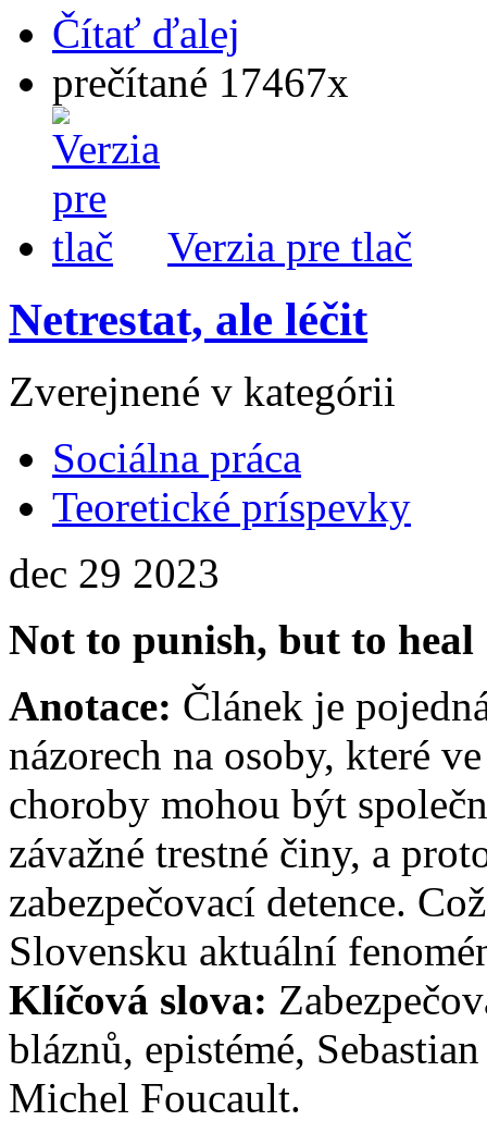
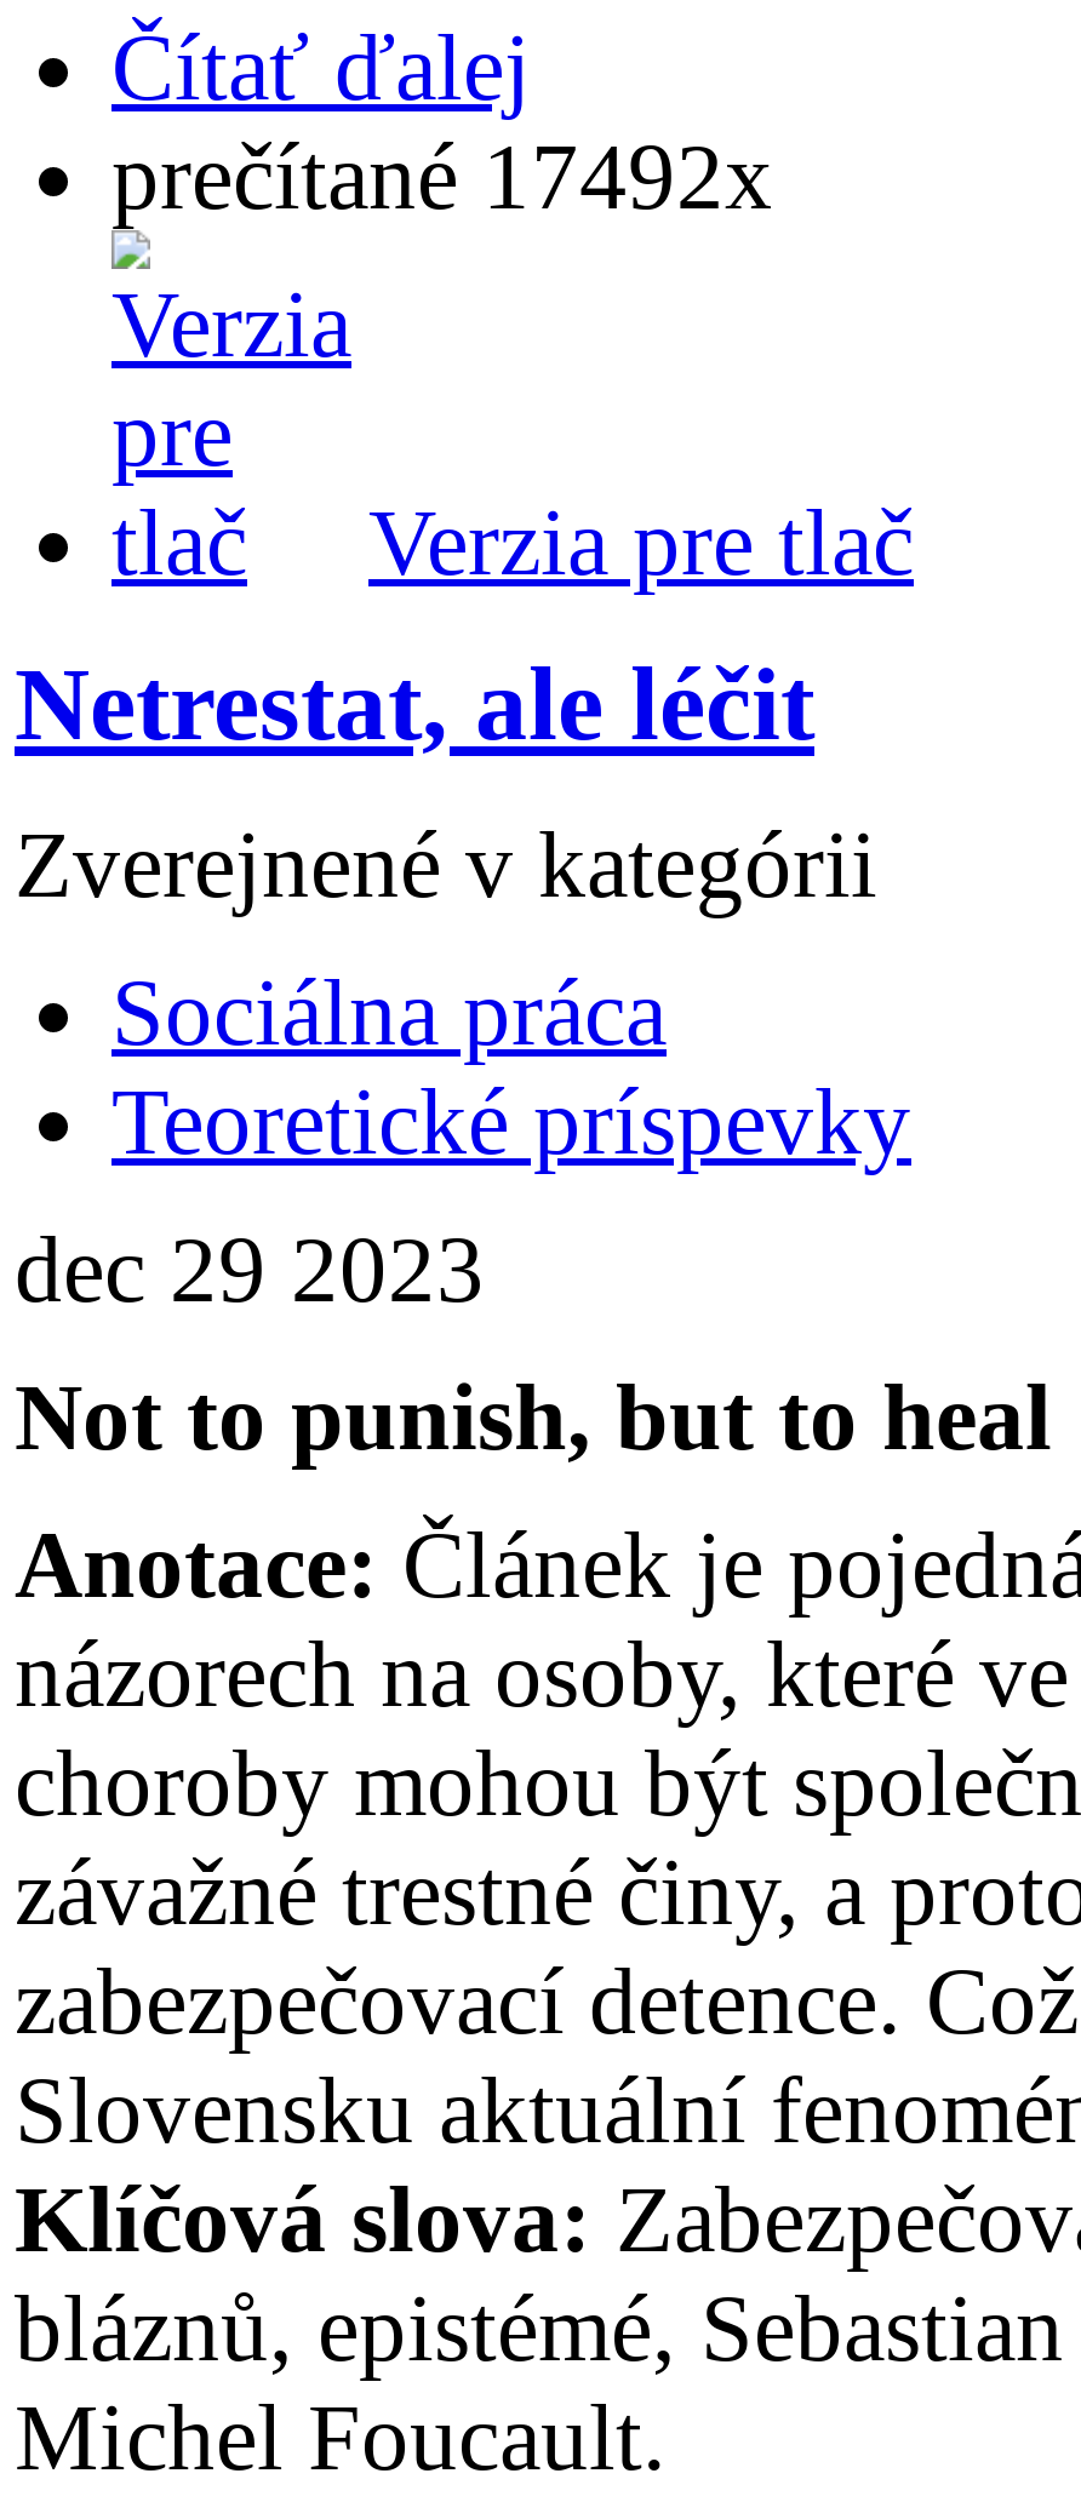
[52,58,349,105] prečítané 17467x -> [111,123,773,227] prečítané 17492x

